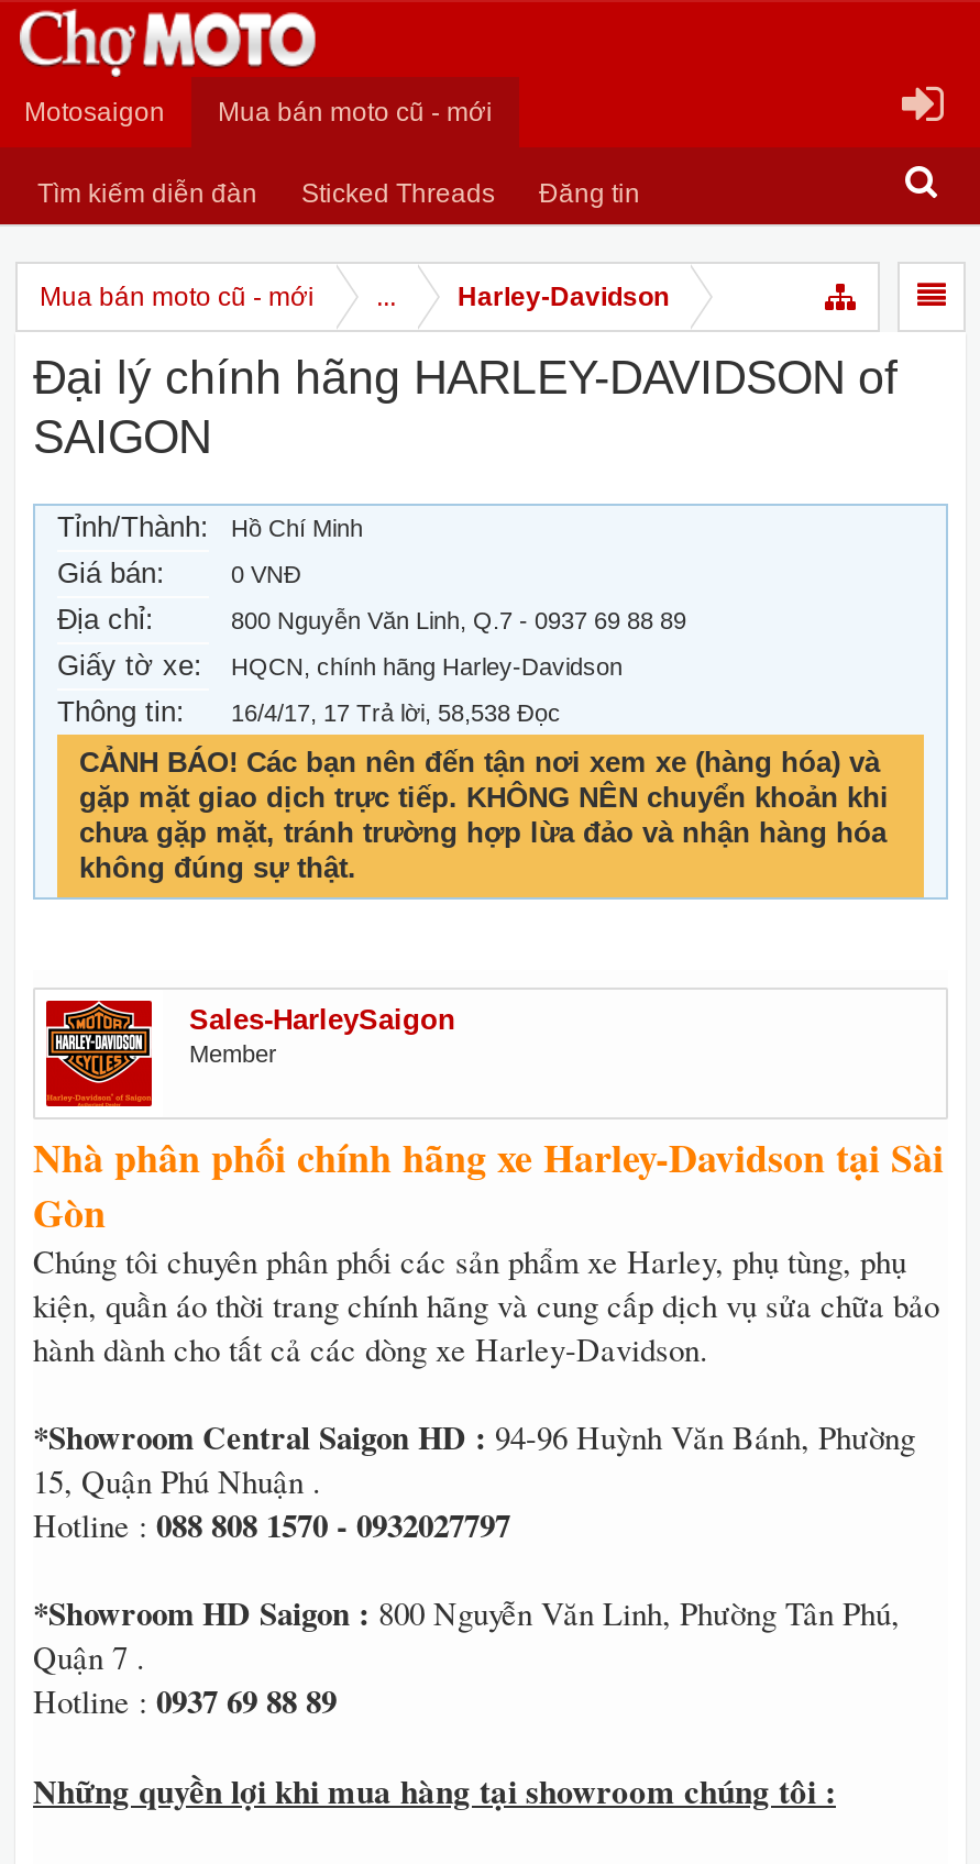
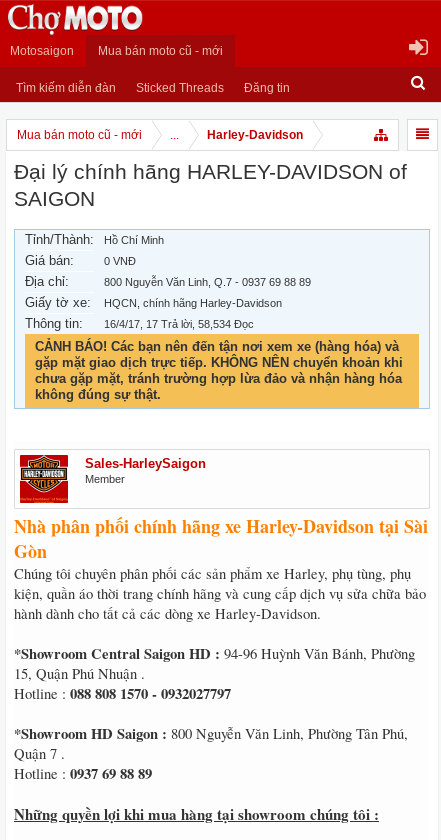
[57,695,561,728] Thông tin: 16/4/17, 17 Trả lời, 58,538 Đọc -> [25,316,254,331] Thông tin: 16/4/17, 17 Trả lời, 58,534 Đọc

